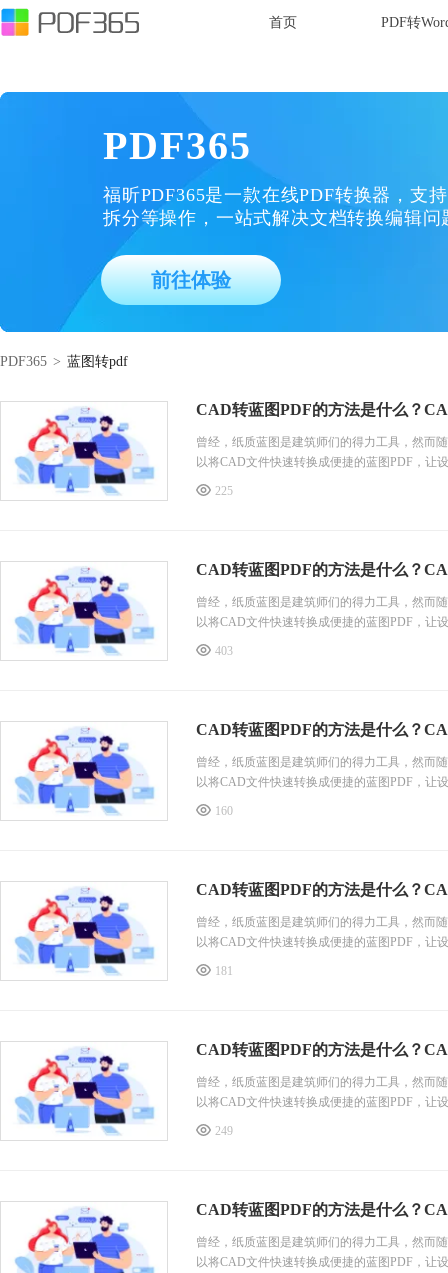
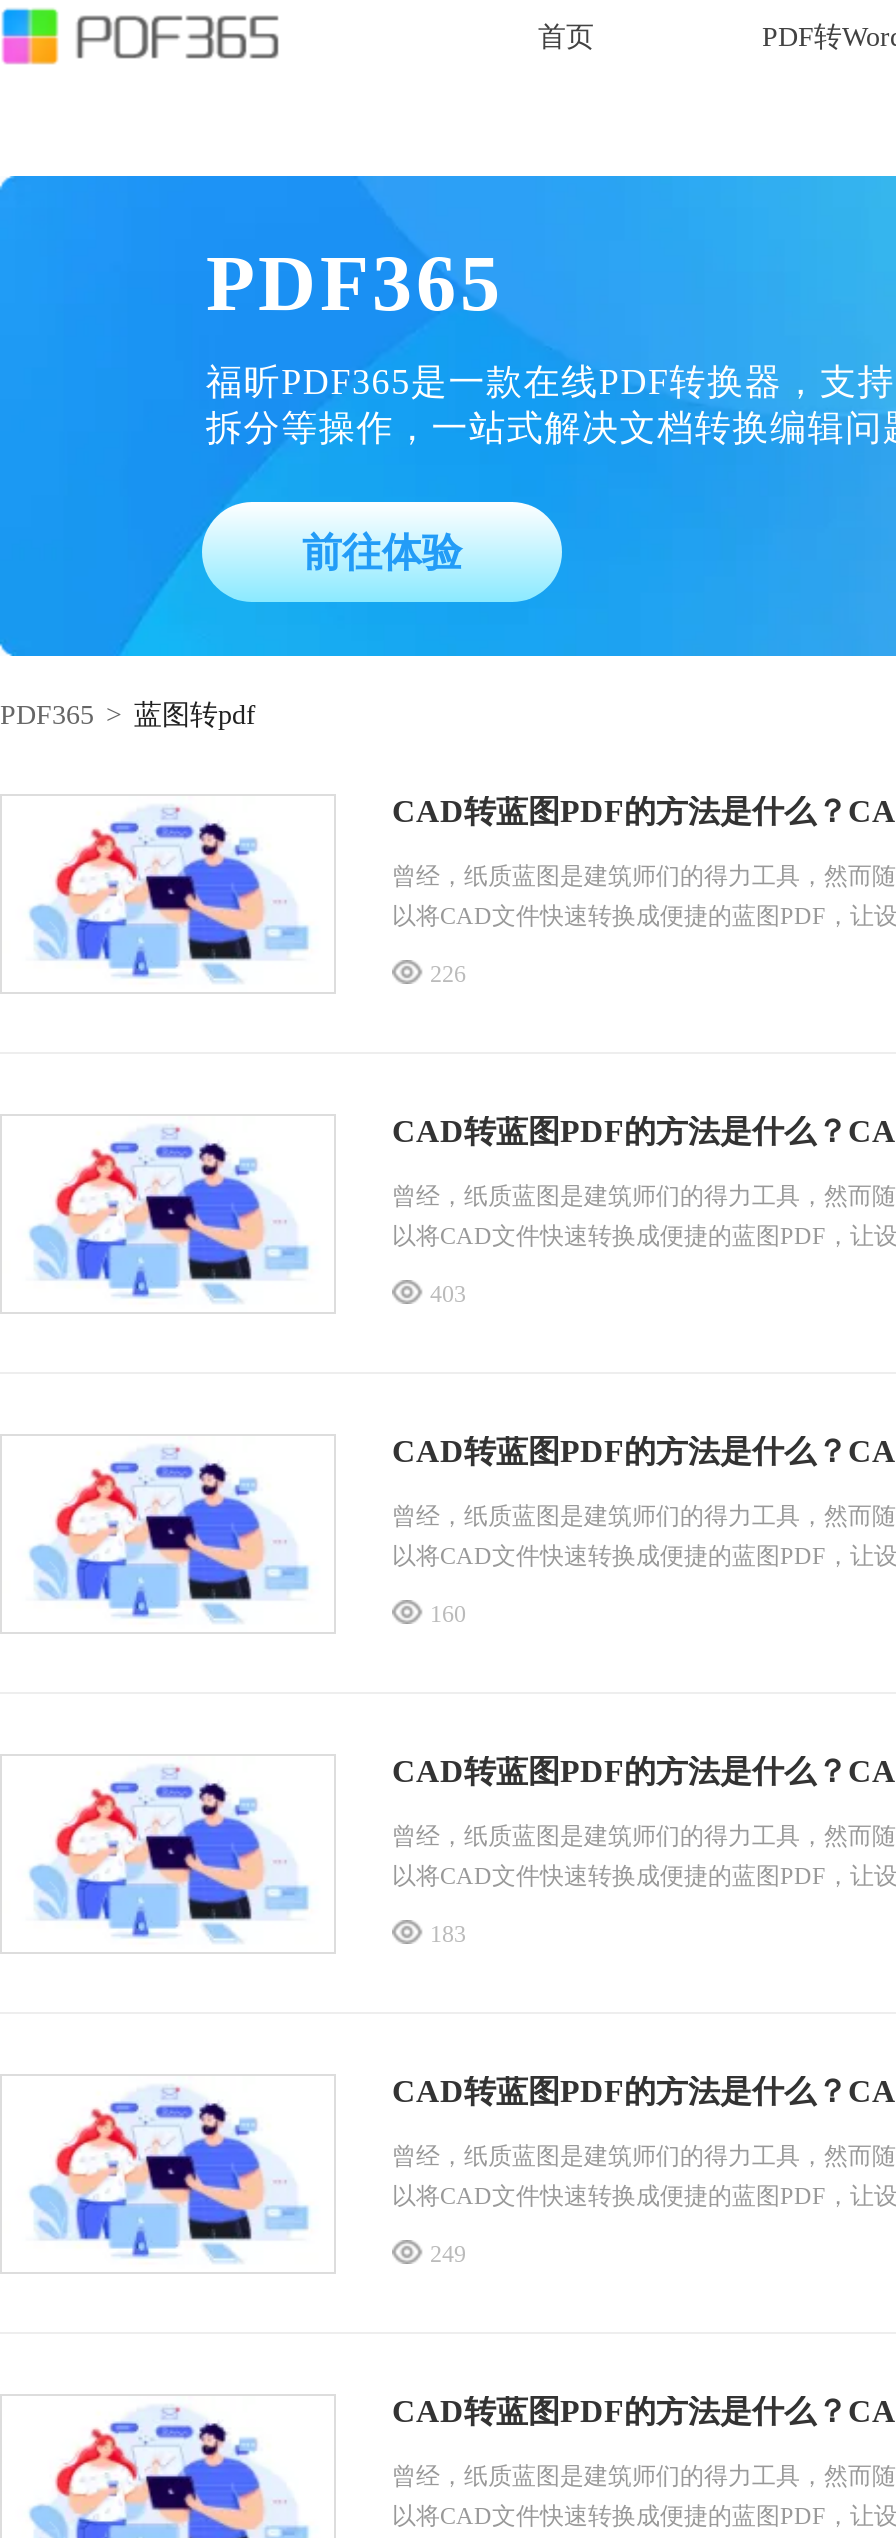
[215,484,233,498] 225 -> [430,960,466,988] 226
[215,964,233,978] 181 -> [430,1920,466,1948] 183

